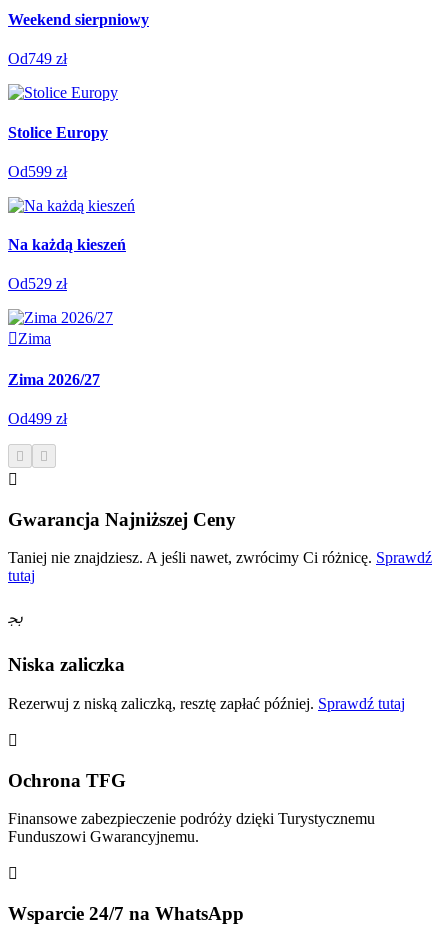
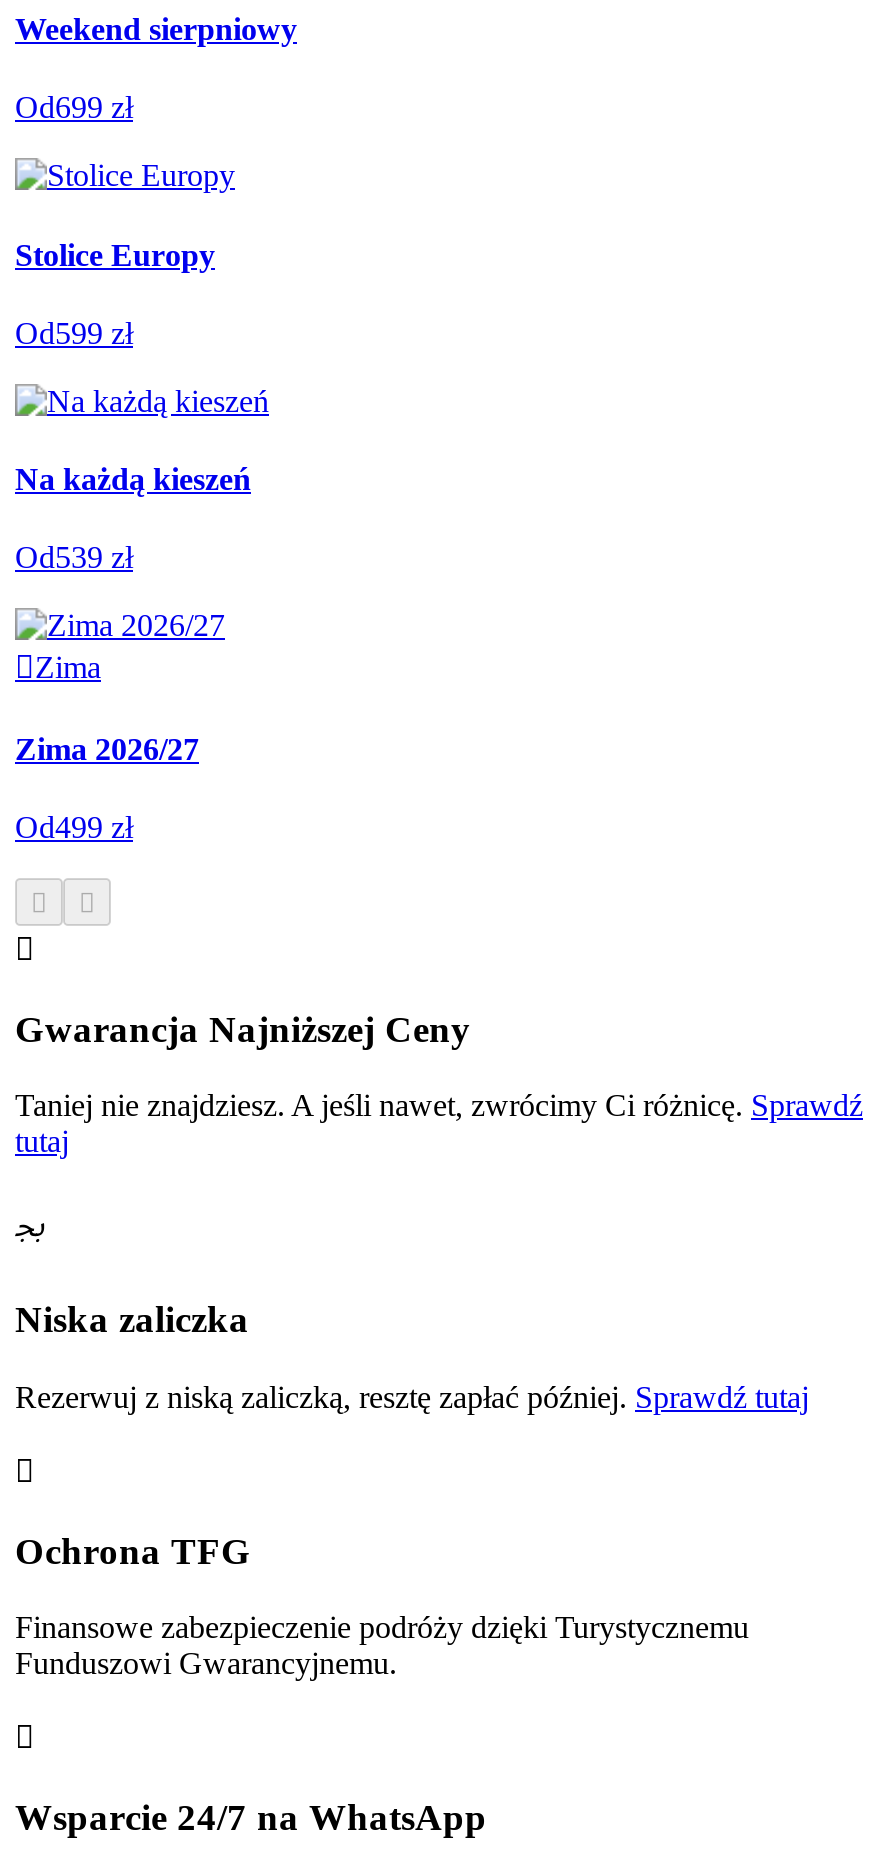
[8,50,67,67] Od749 zł -> [15,91,133,125] Od699 zł
[8,275,67,292] Od529 zł -> [15,541,133,575] Od539 zł

